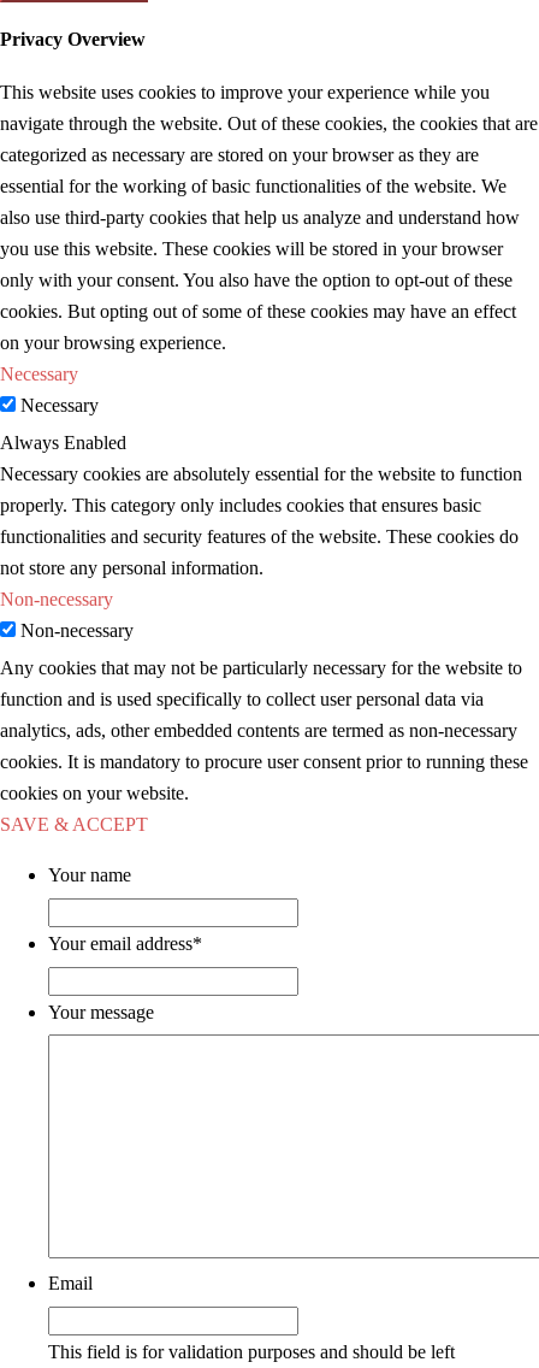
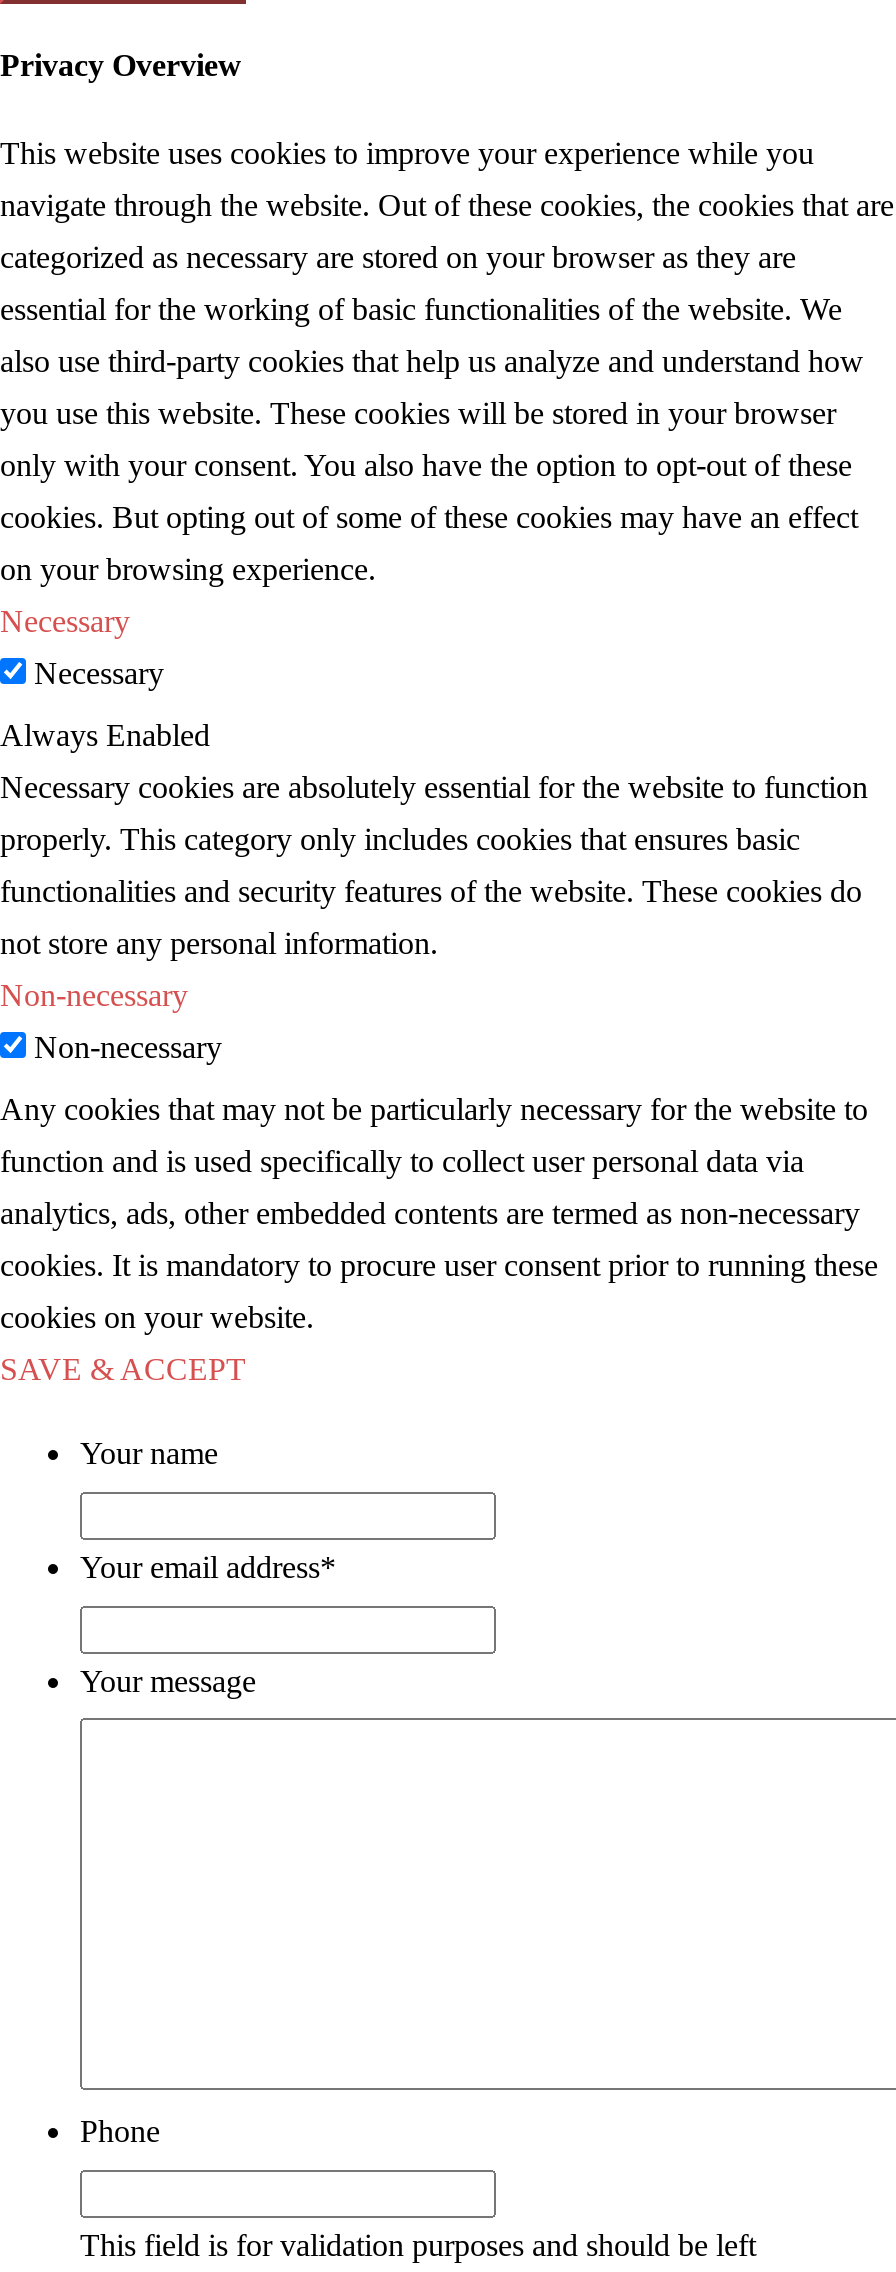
[48,1273,93,1293] Email -> [80,2113,160,2147] Phone

